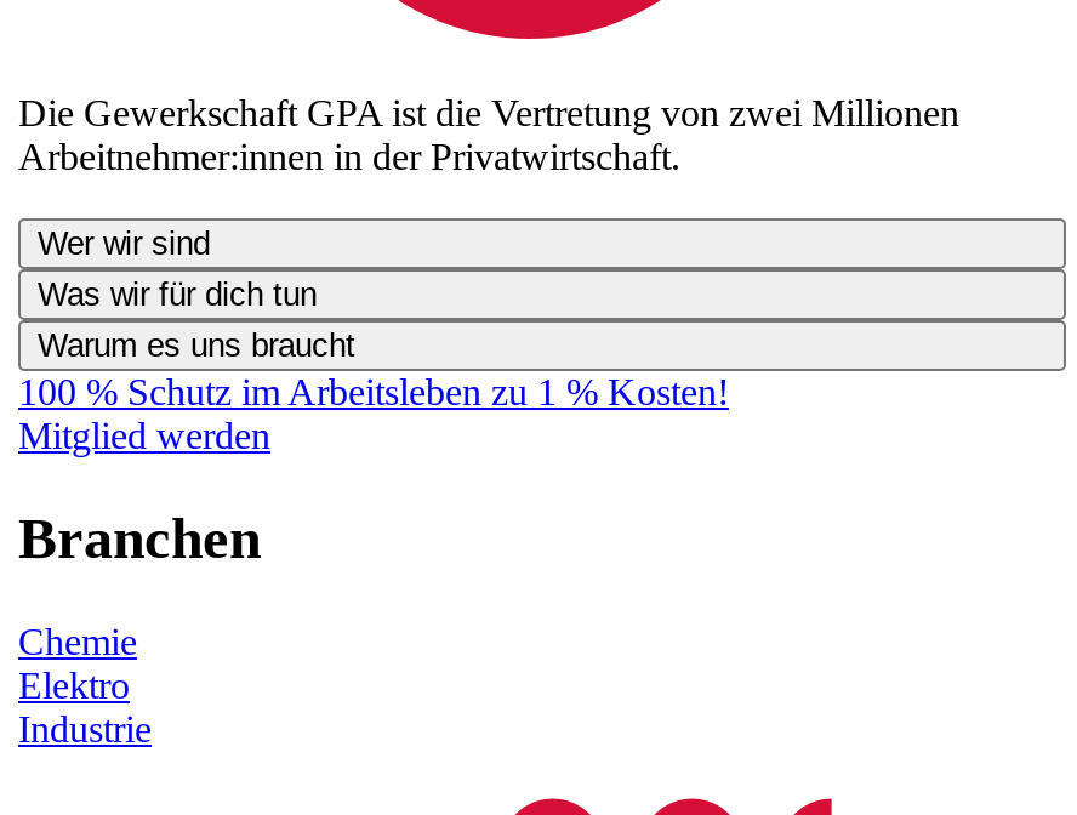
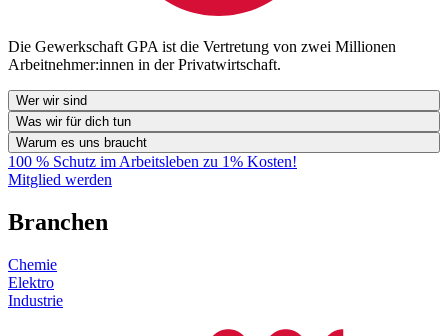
[18,372,729,413] 100 % Schutz im Arbeitsleben zu 1 % Kosten! -> [8,153,297,170] 100 % Schutz im Arbeitsleben zu 1% Kosten!

